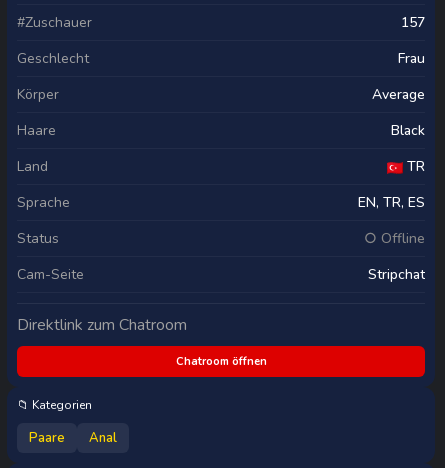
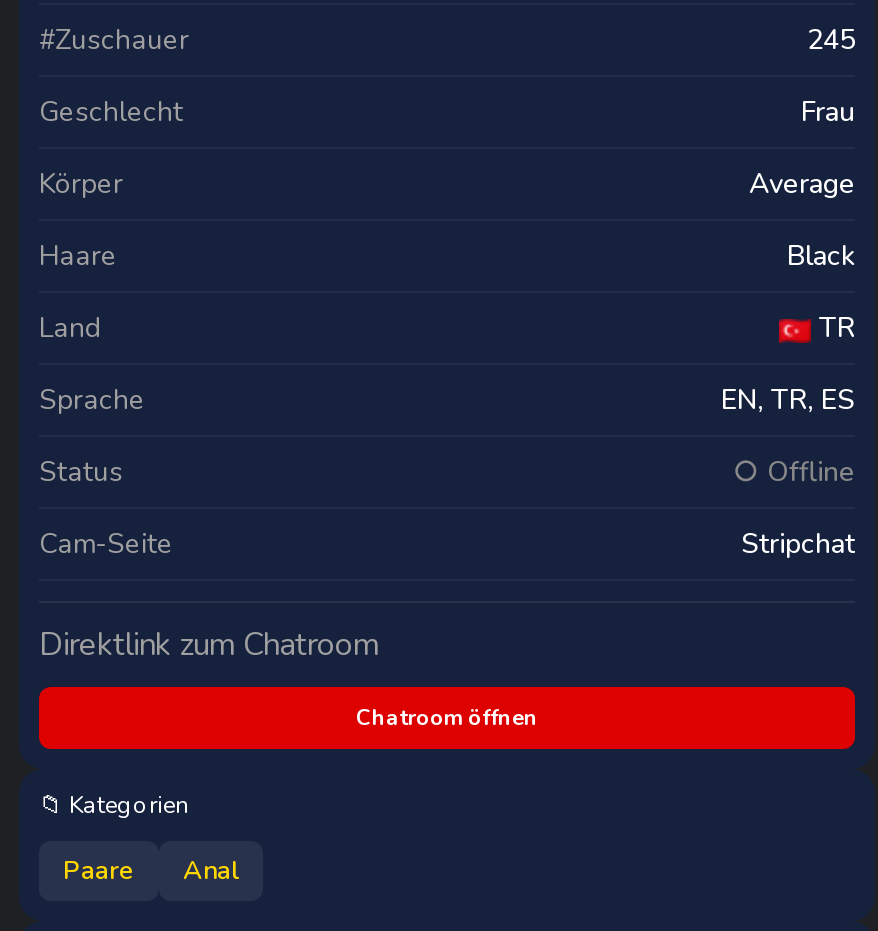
[401,13,425,32] 157 -> [807,21,855,59] 245

